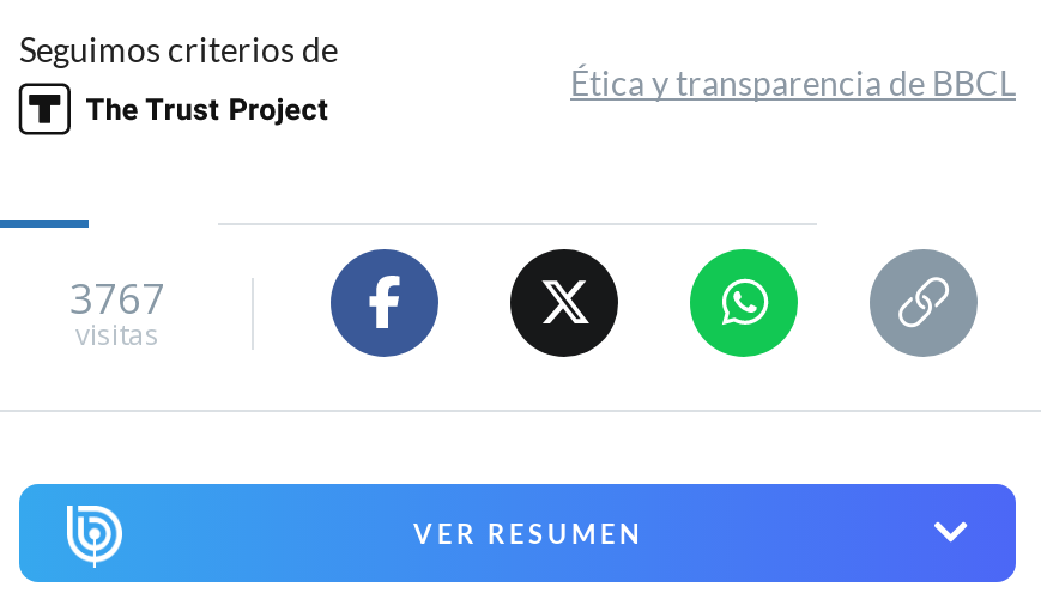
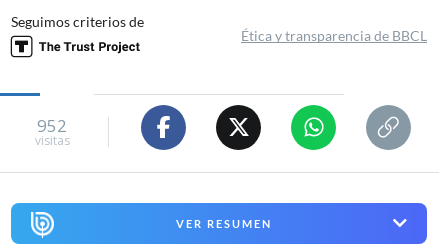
[69,271,165,327] 3767 -> [37,114,67,137] 952

